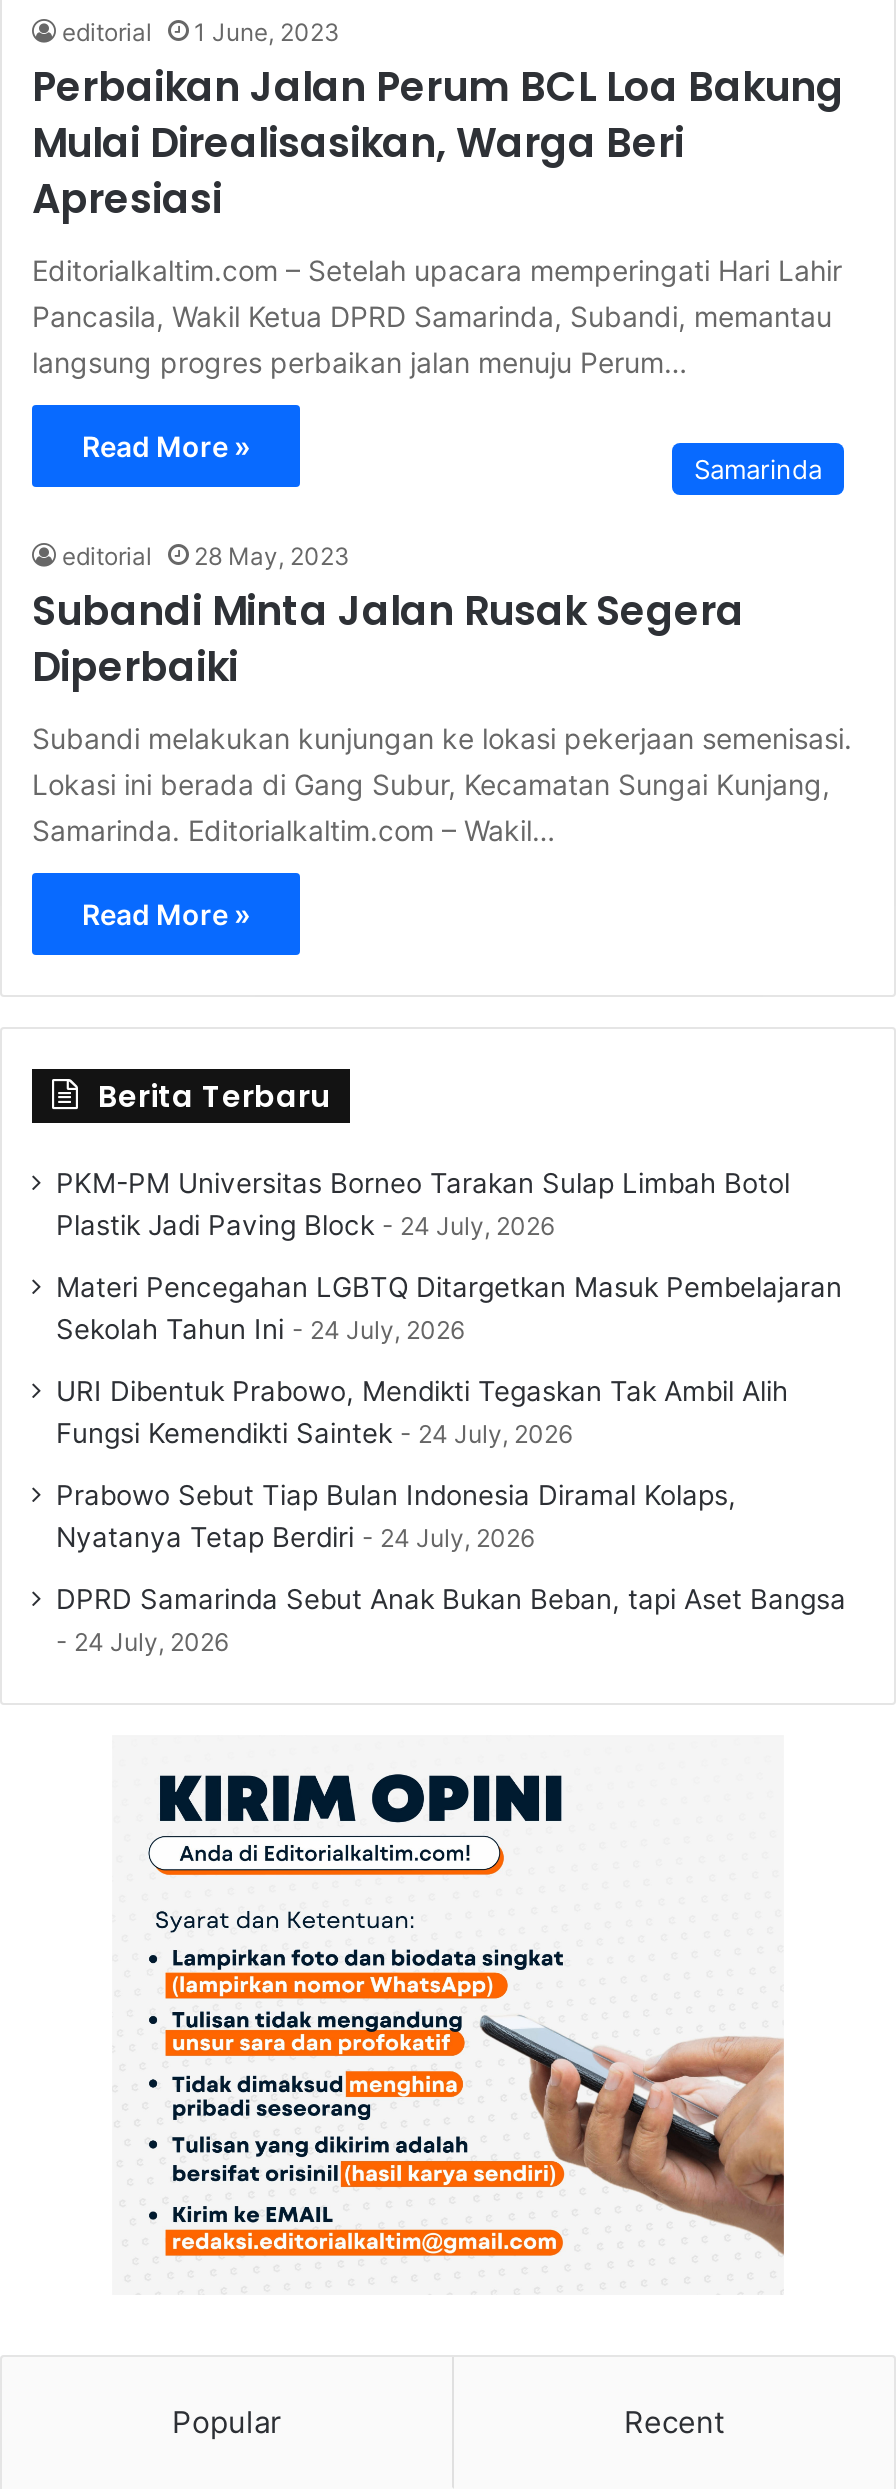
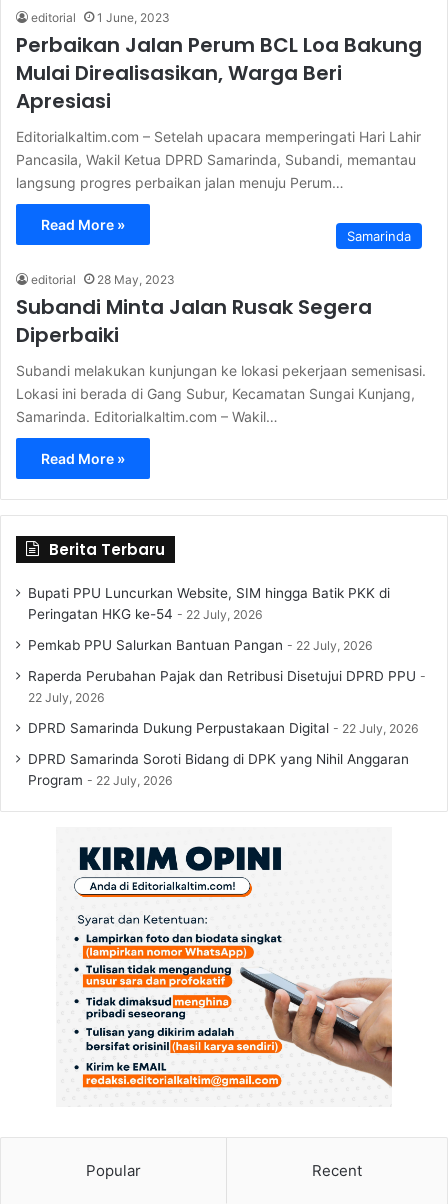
[56,1167,790,1241] PKM-PM Universitas Borneo Tarakan Sulap Limbah Botol | Plastik Jadi Paving Block | 24 July, 2026 -> [28,585,390,622] Bupati PPU Luncurkan Website, SIM hingga Batik PKK di | Peringatan HKG ke-54 | 22 July, 2026
[56,1271,842,1345] Materi Pencegahan LGBTQ Ditargetkan Masuk Pembelajaran | Sekolah Tahun Ini | 24 July, 2026 -> [28,637,373,653] Pemkab PPU Salurkan Bantuan Pangan | 22 July, 2026
[56,1375,788,1449] URI Dibentuk Prabowo, Mendikti Tegaskan Tak Ambil Alih | Fungsi Kemendikti Saintek | 24 July, 2026 -> [28,668,416,705] Raperda Perubahan Pajak dan Retribusi Disetujui DPRD PPU | 22 July, 2026
[56,1479,736,1553] Prabowo Sebut Tiap Bulan Indonesia Diramal Kolaps, | Nyatanya Tetap Berdiri | 24 July, 2026 -> [28,720,419,736] DPRD Samarinda Dukung Perpustakaan Digital | 22 July, 2026
[56,1583,846,1657] DPRD Samarinda Sebut Anak Bukan Beban, tapi Aset Bangsa | 24 July, 2026 -> [28,751,409,788] DPRD Samarinda Soroti Bidang di DPK yang Nihil Anggaran | Program | 22 July, 2026

